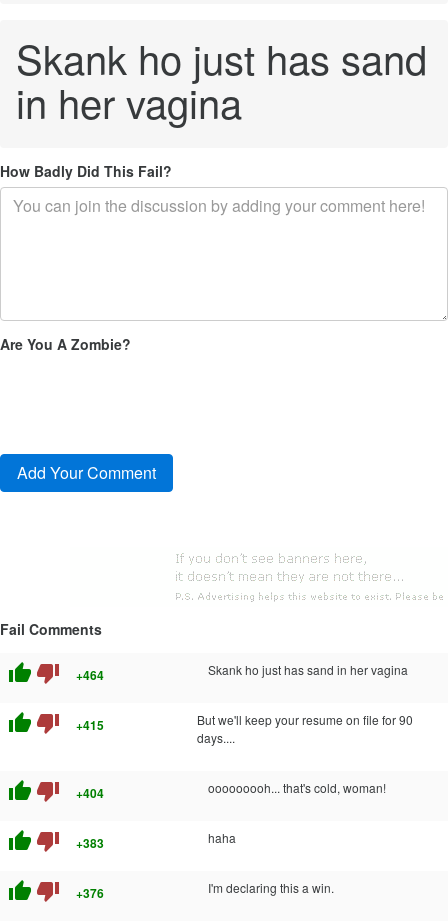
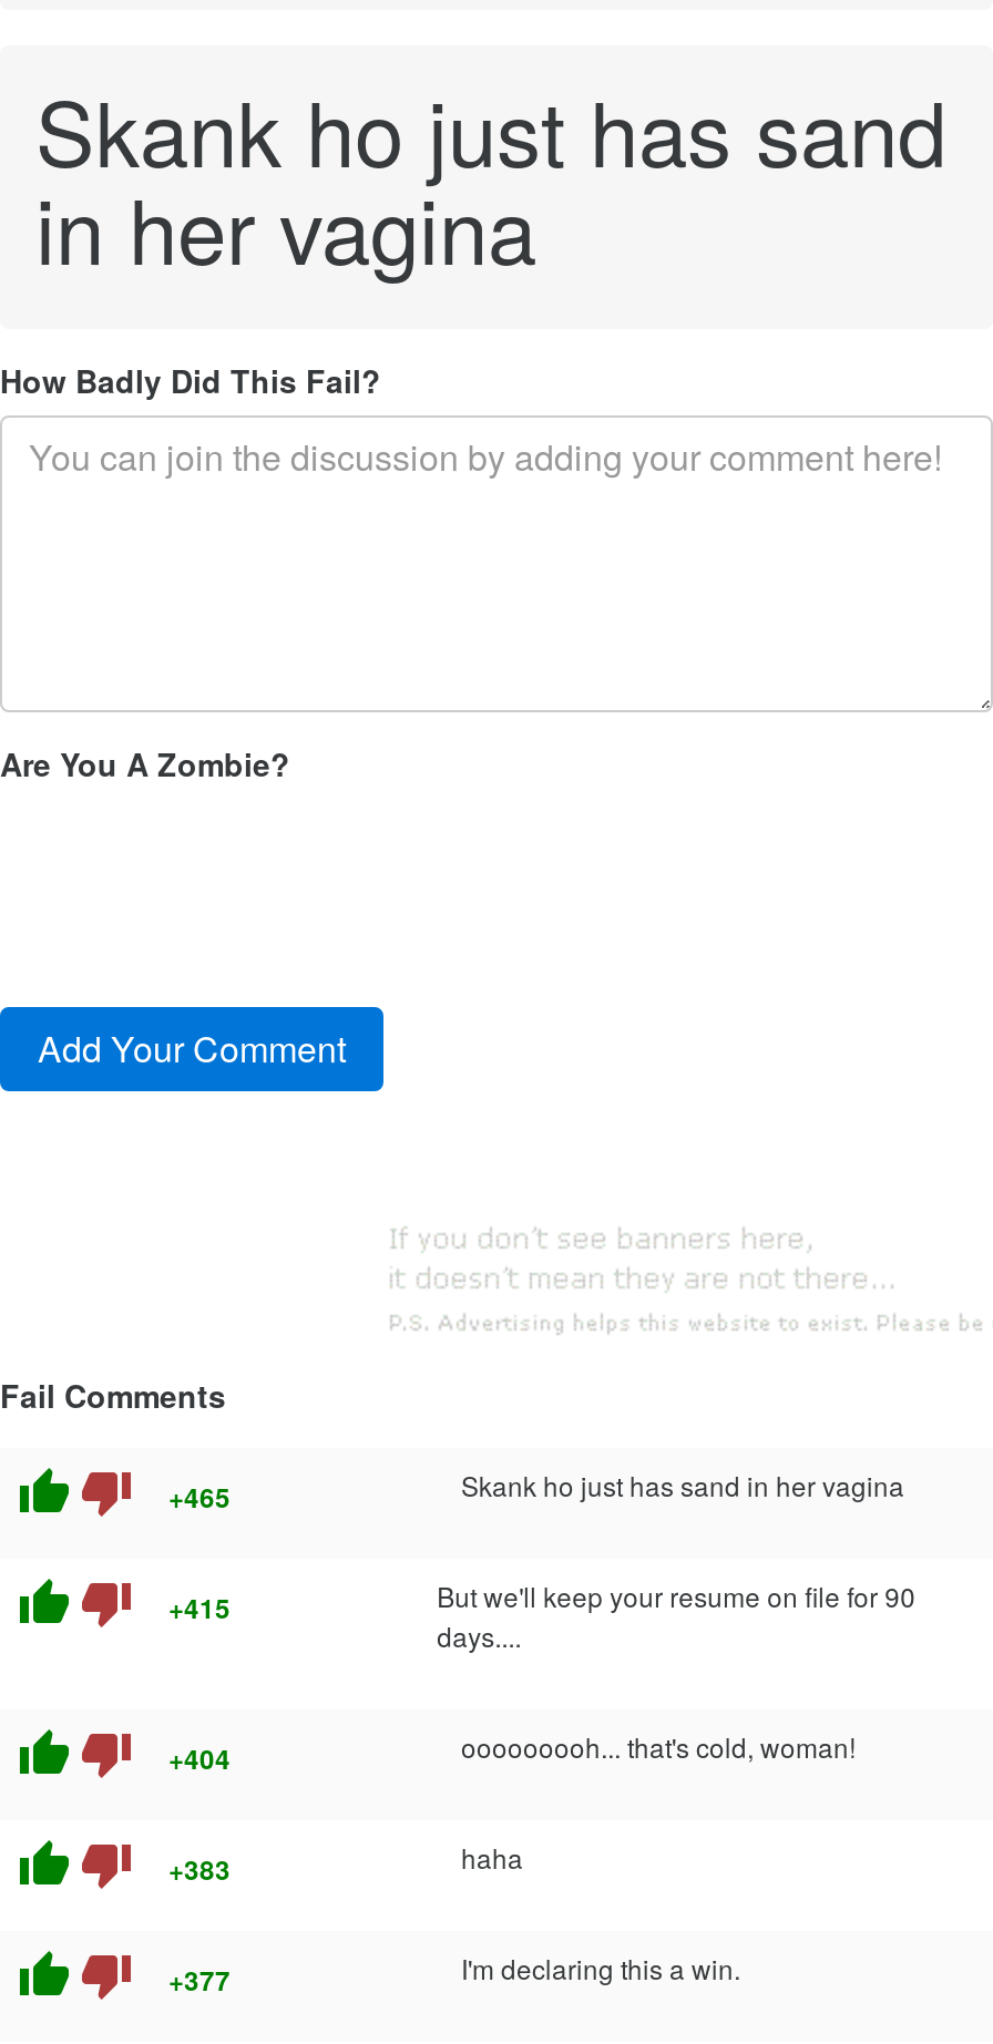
[76,666,104,684] +464 -> [168,1478,231,1518] +465
[76,884,104,902] +376 -> [168,1961,231,2001] +377

